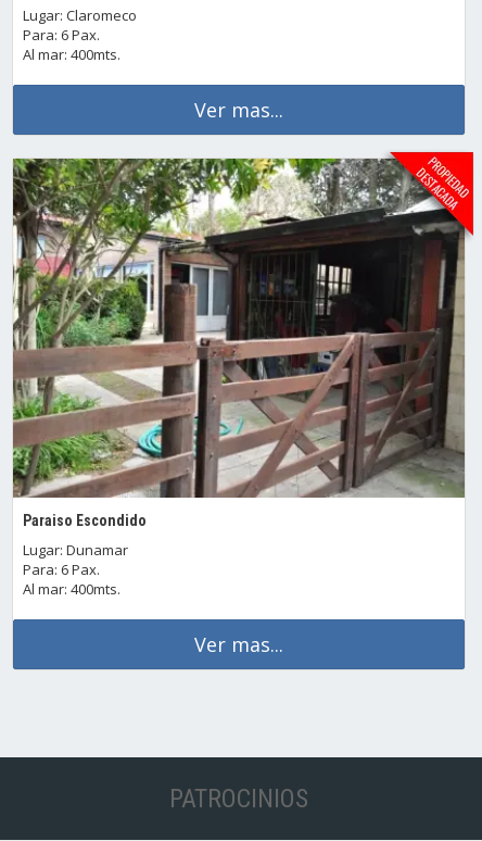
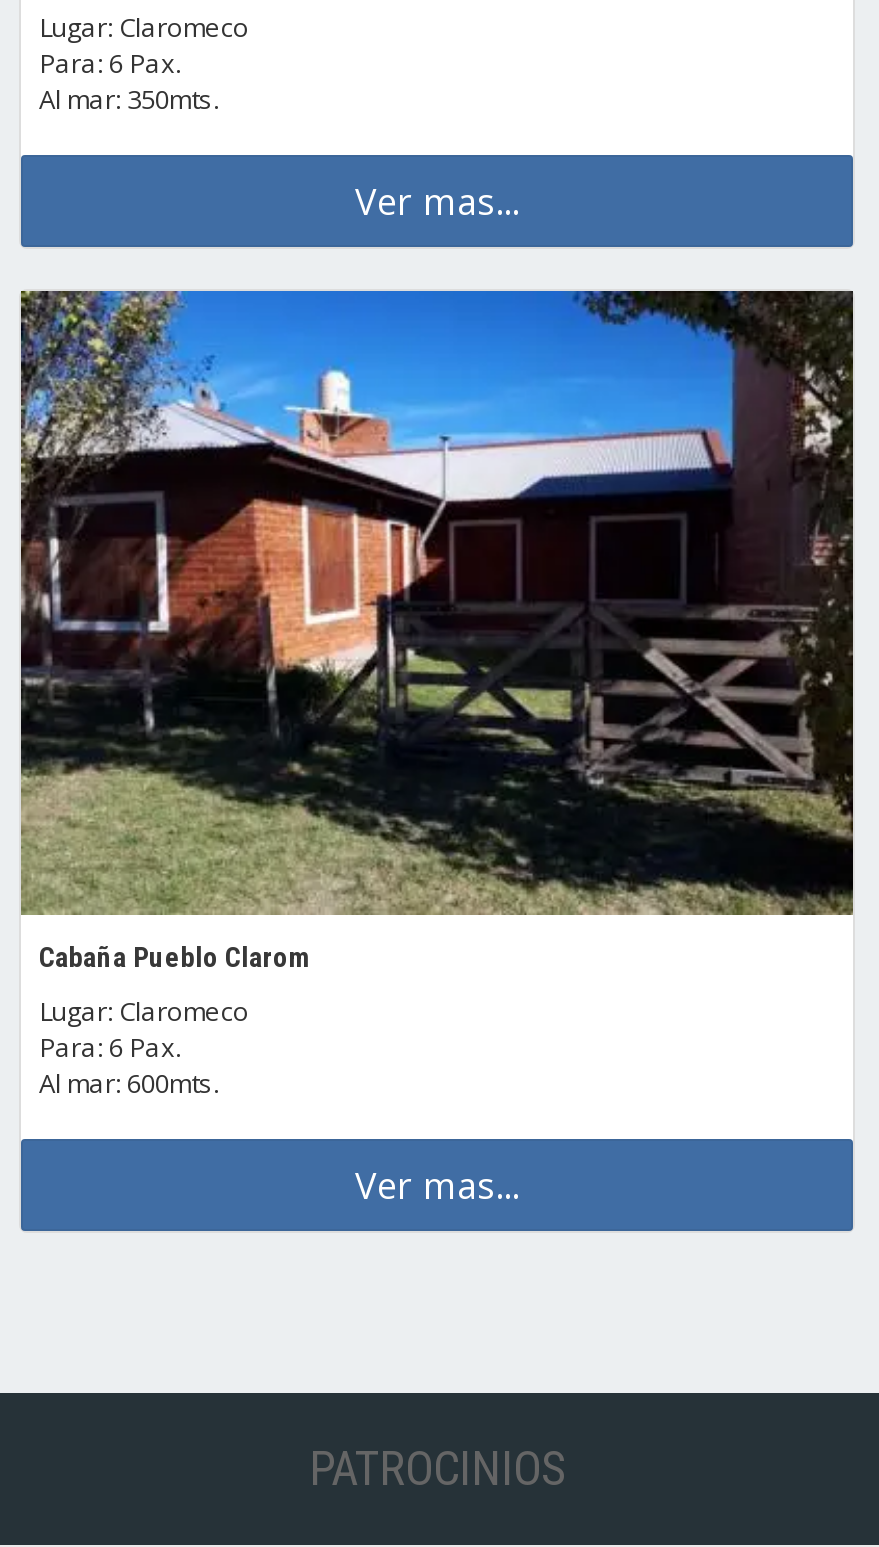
[23,45,120,64] Al mar: 400mts. -> [39,81,219,117] Al mar: 350mts.
[12,151,474,529] [image] | Paraiso Escondido -> [19,279,869,973] [image] | Cabaña Pueblo Clarom
[23,540,128,560] Lugar: Dunamar -> [39,993,249,1029] Lugar: Claromeco
[23,579,120,599] Al mar: 400mts. -> [39,1065,219,1101] Al mar: 600mts.

